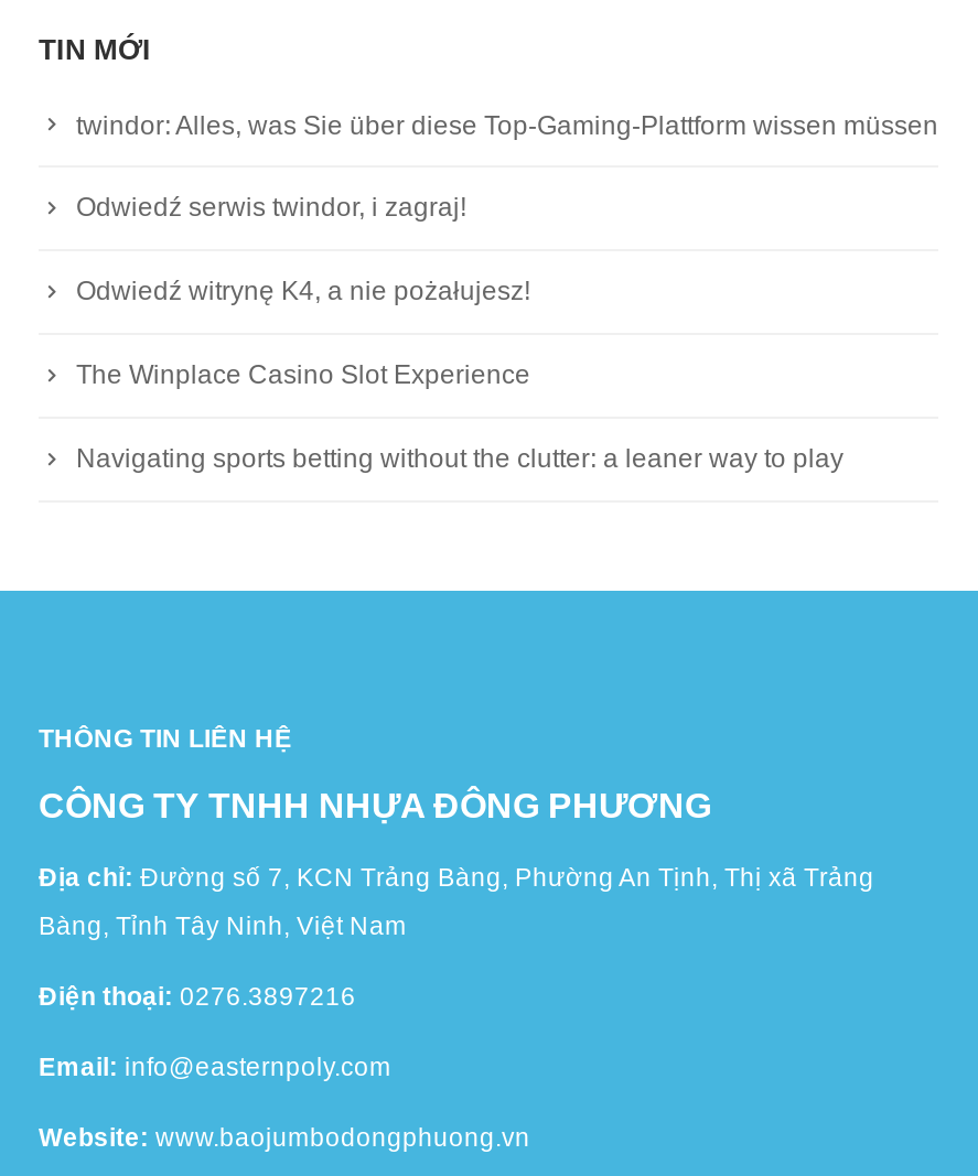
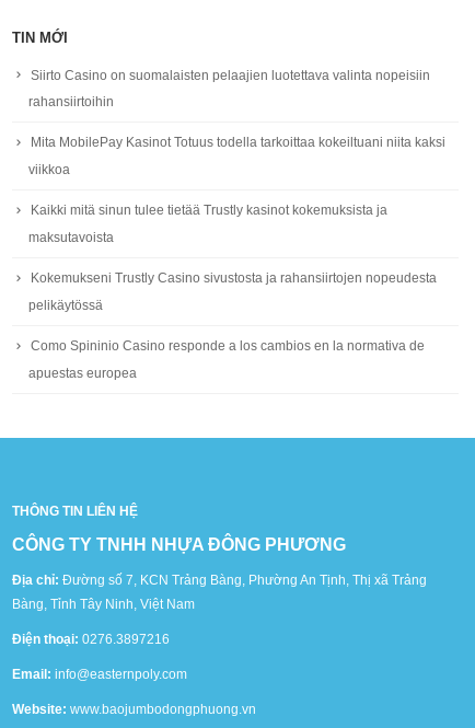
[76,109,938,473] twindor: Alles, was Sie über diese Top-Gaming-Plattform wissen müssen | Odwiedź serwis twindor, i zagraj! | Odwiedź witrynę K4, a nie pożałujesz! | The Winplace Casino Slot Experience | Navigating sports betting without the clutter: a leaner way to play -> [28,67,445,381] Siirto Casino on suomalaisten pelaajien luotettava valinta nopeisiin | rahansiirtoihin | Mita MobilePay Kasinot Totuus todella tarkoittaa kokeiltuani niita kaksi | viikkoa | Kaikki mitä sinun tulee tietää Trustly kasinot kokemuksista ja | maksutavoista | Kokemukseni Trustly Casino sivustosta ja rahansiirtojen nopeudesta | pelikäytössä | Como Spininio Casino responde a los cambios en la normativa de | apuestas europea

